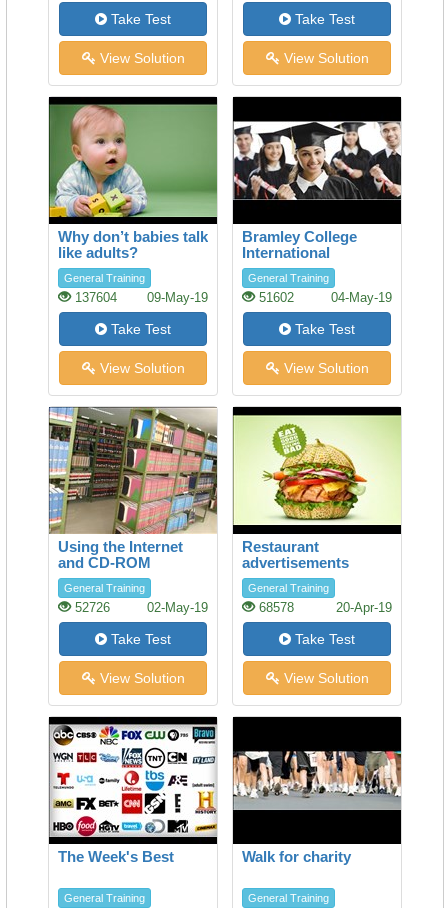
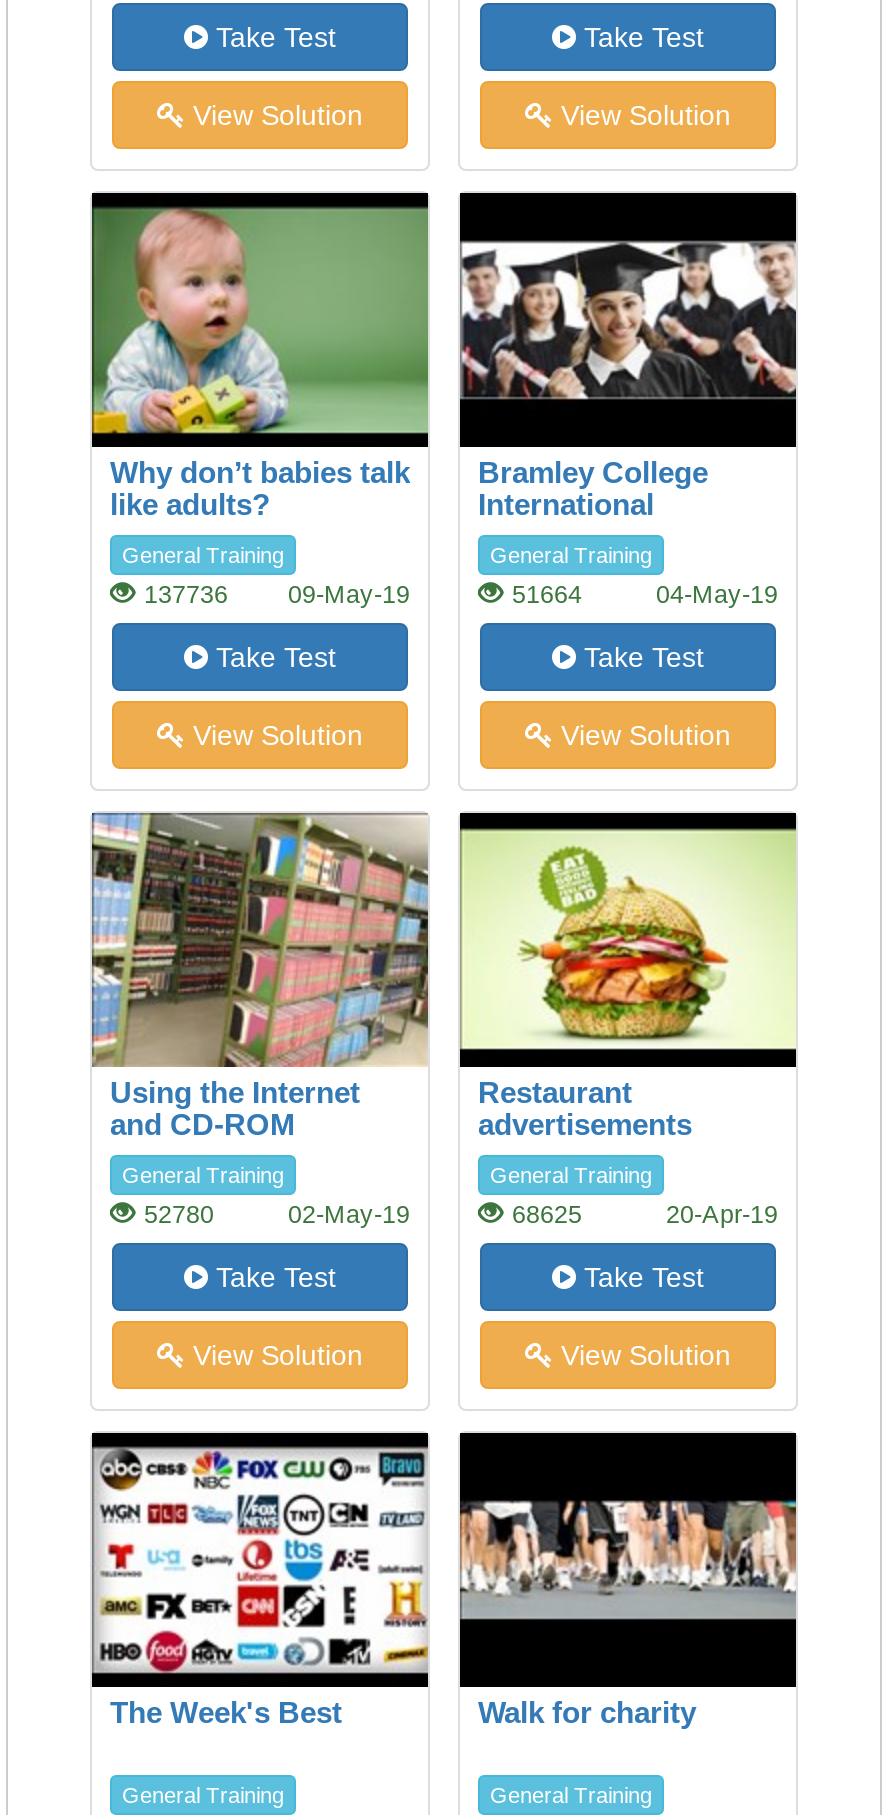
[71,291,117,305] 137604 -> [136,581,228,609] 137736
[255,291,294,305] 51602 -> [504,581,582,609] 51664
[71,601,110,615] 52726 -> [136,1201,214,1229] 52780
[255,601,294,615] 68578 -> [504,1201,582,1229] 68625

